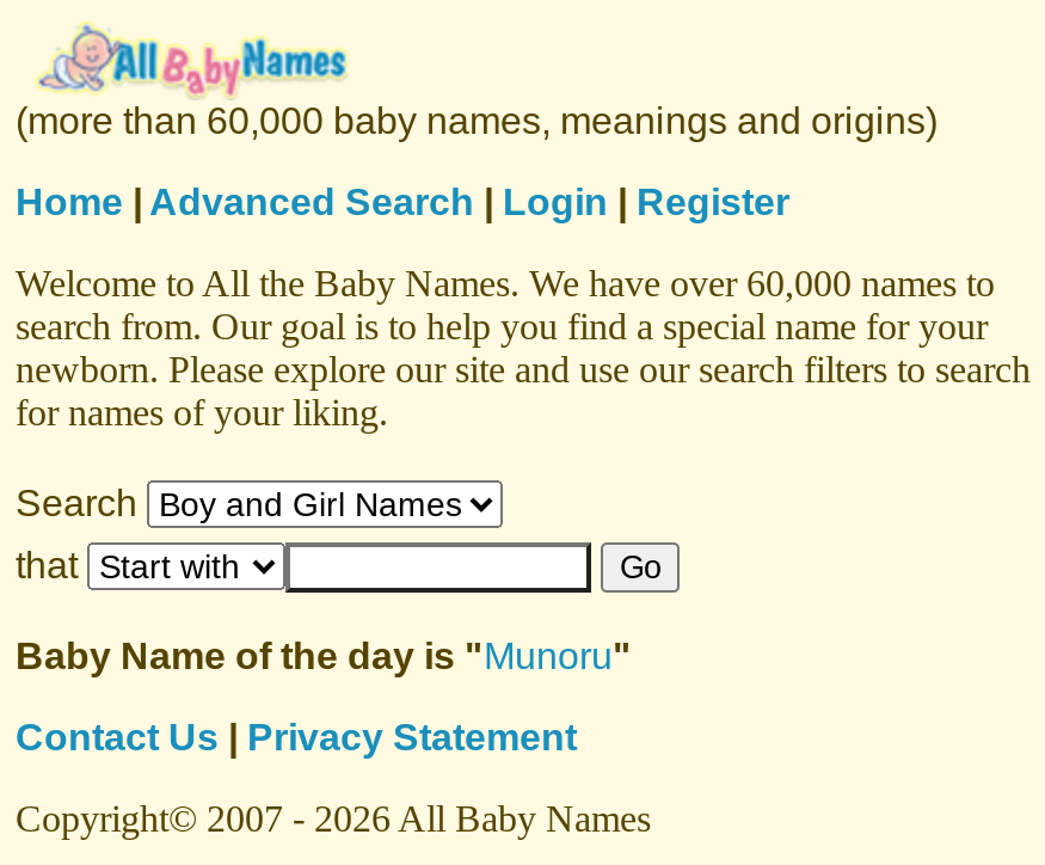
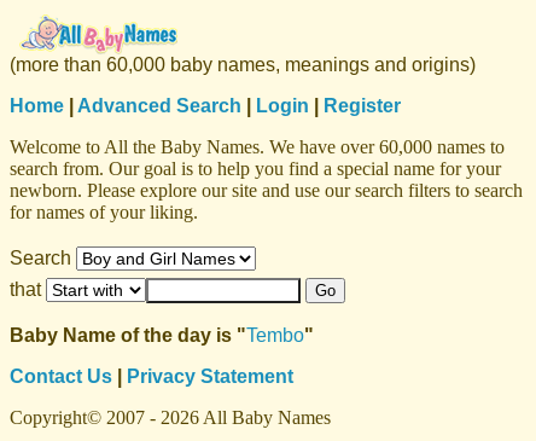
[16,636,632,676] Baby Name of the day is " Munoru" -> [10,325,314,346] Baby Name of the day is " Tembo"

